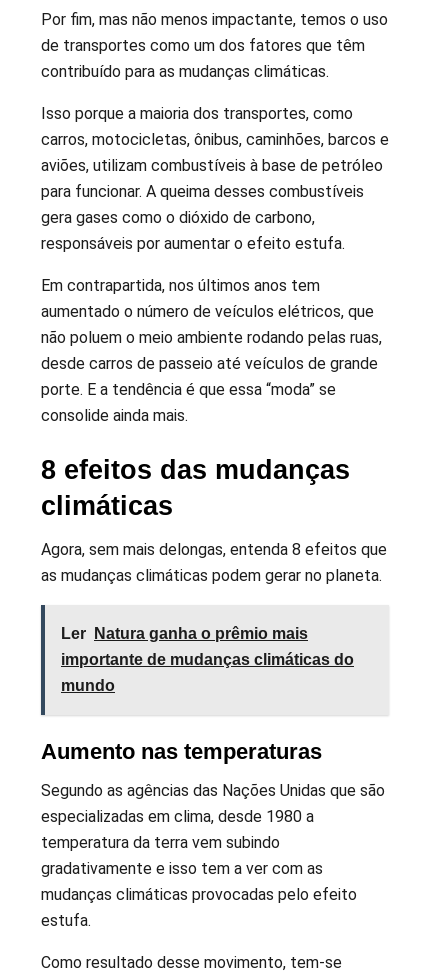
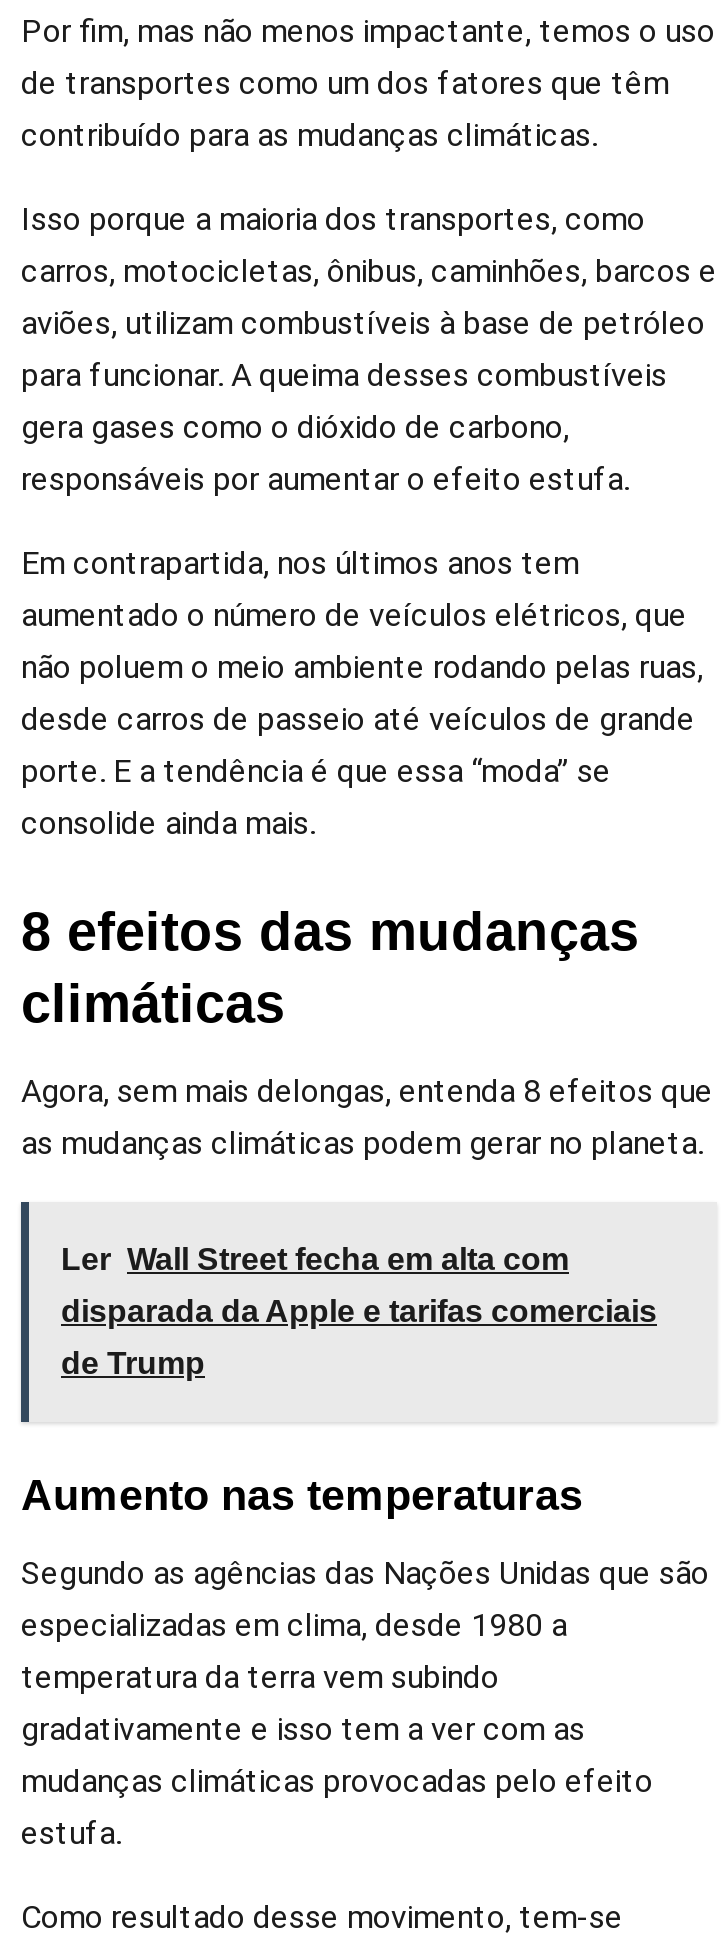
[61,625,308,642] Ler Natura ganha o prêmio mais -> [61,1242,569,1276] Ler Wall Street fecha em alta com
[61,651,354,668] importante de mudanças climáticas do -> [61,1294,657,1328] disparada da Apple e tarifas comerciais
[61,677,115,694] mundo -> [61,1346,205,1380] de Trump

